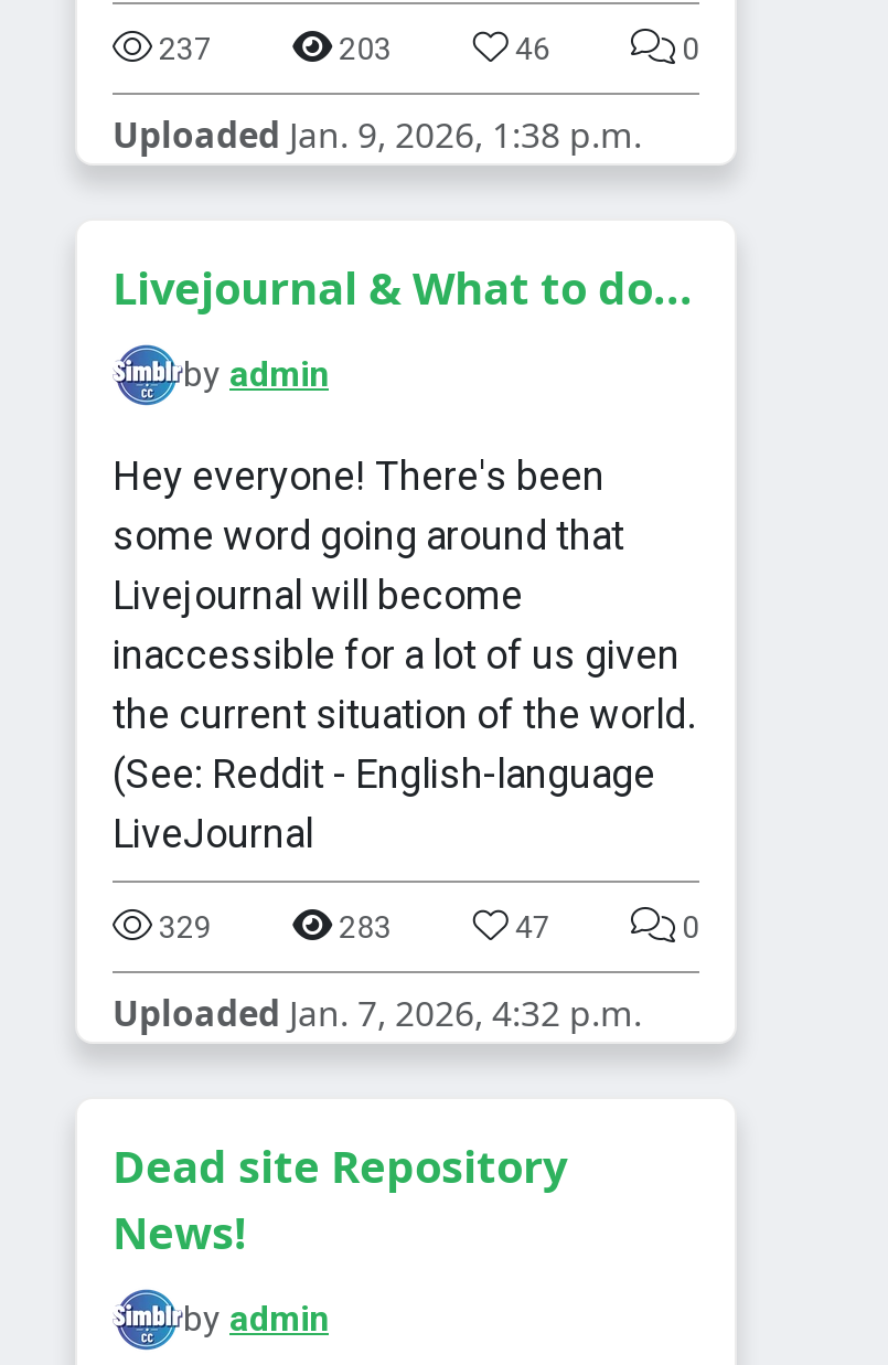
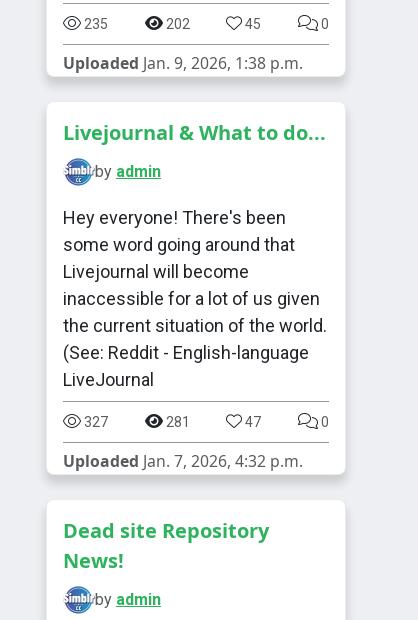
[152,31,212,66] 237 -> [81,16,108,32] 235
[332,31,392,66] 203 -> [163,16,190,32] 202
[508,31,550,66] 46 -> [242,16,261,32] 45
[152,909,212,945] 329 -> [81,414,108,430] 327
[332,909,392,945] 283 -> [163,414,190,430] 281

